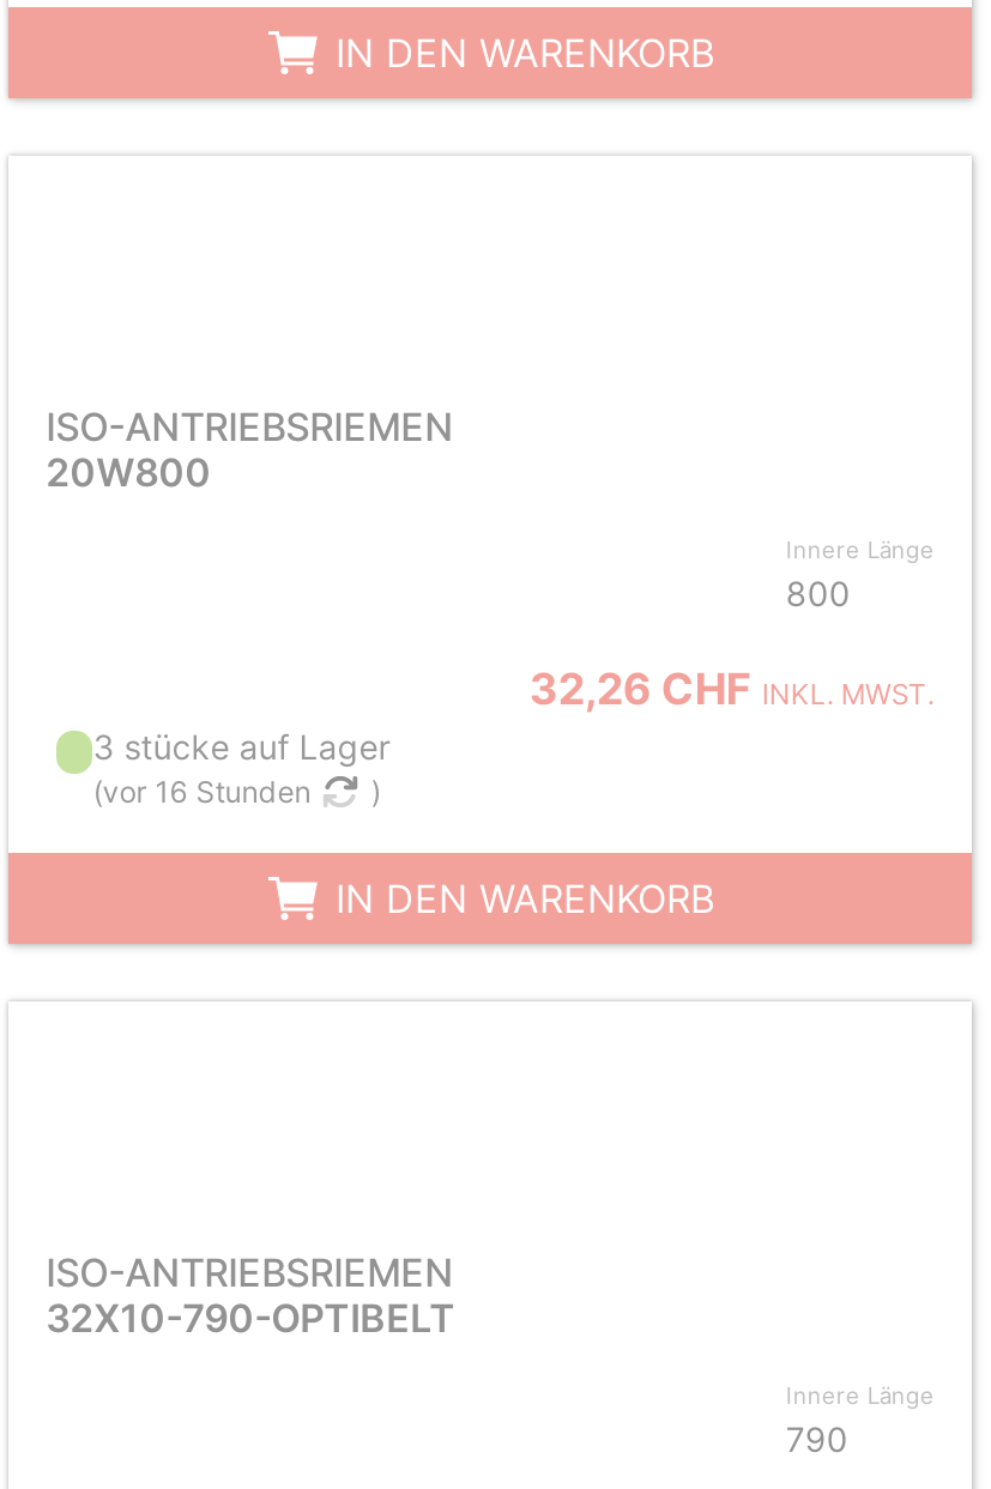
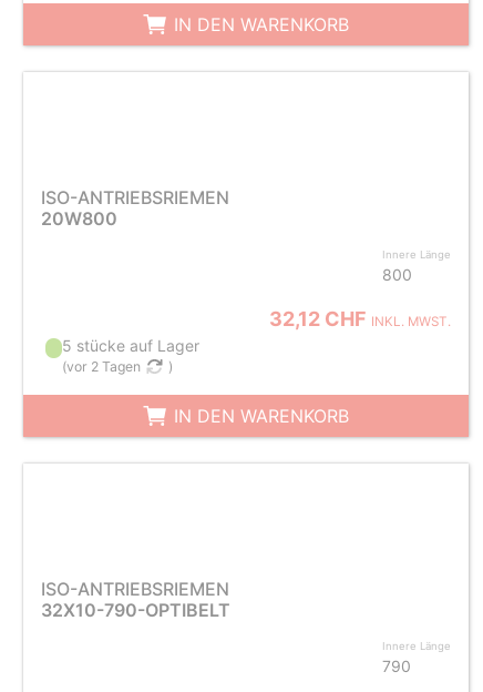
[529,664,934,714] 32,26 CHF INKL. MWST. -> [270,307,451,330] 32,12 CHF INKL. MWST.
[93,726,390,767] 3 stücke auf Lager -> [62,336,200,355] 5 stücke auf Lager
[93,774,311,810] (vor 16 Stunden -> [62,358,141,375] (vor 2 Tagen

